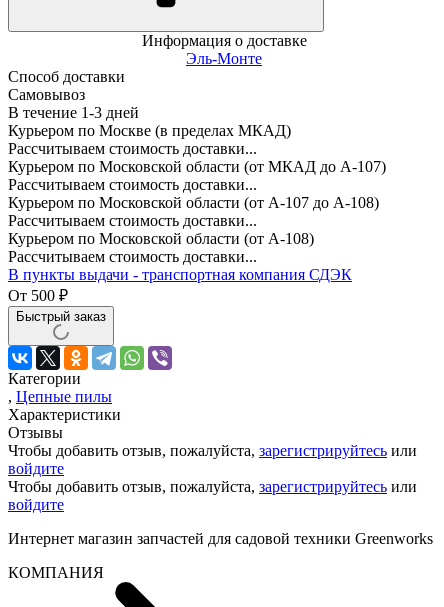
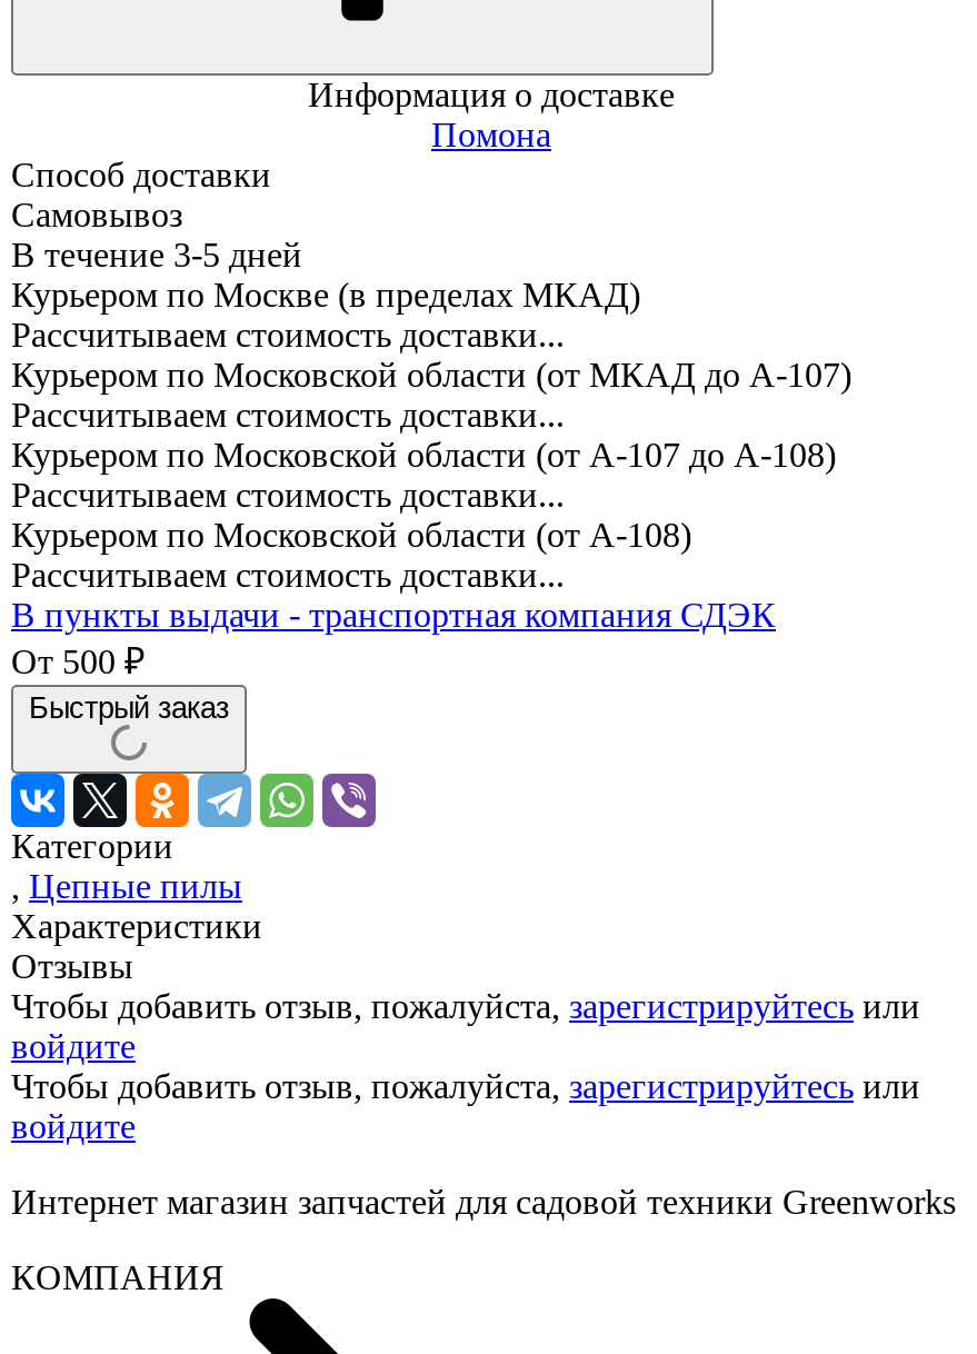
[186,50,262,67] Эль-Монте -> [431,115,551,153] Помона
[8,104,139,121] В течение 1-3 дней -> [11,235,302,273] В течение 3-5 дней

